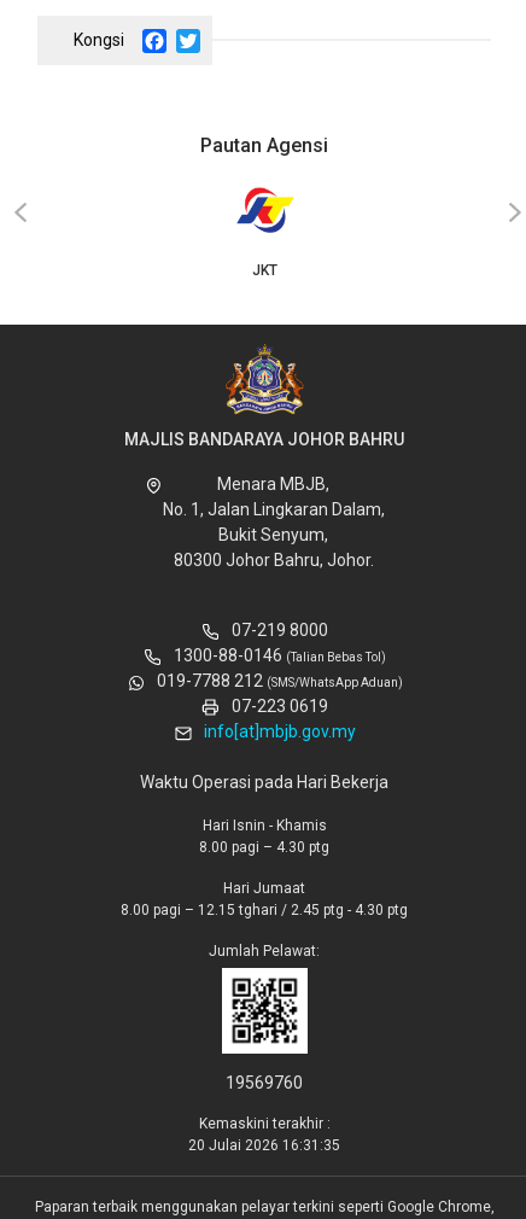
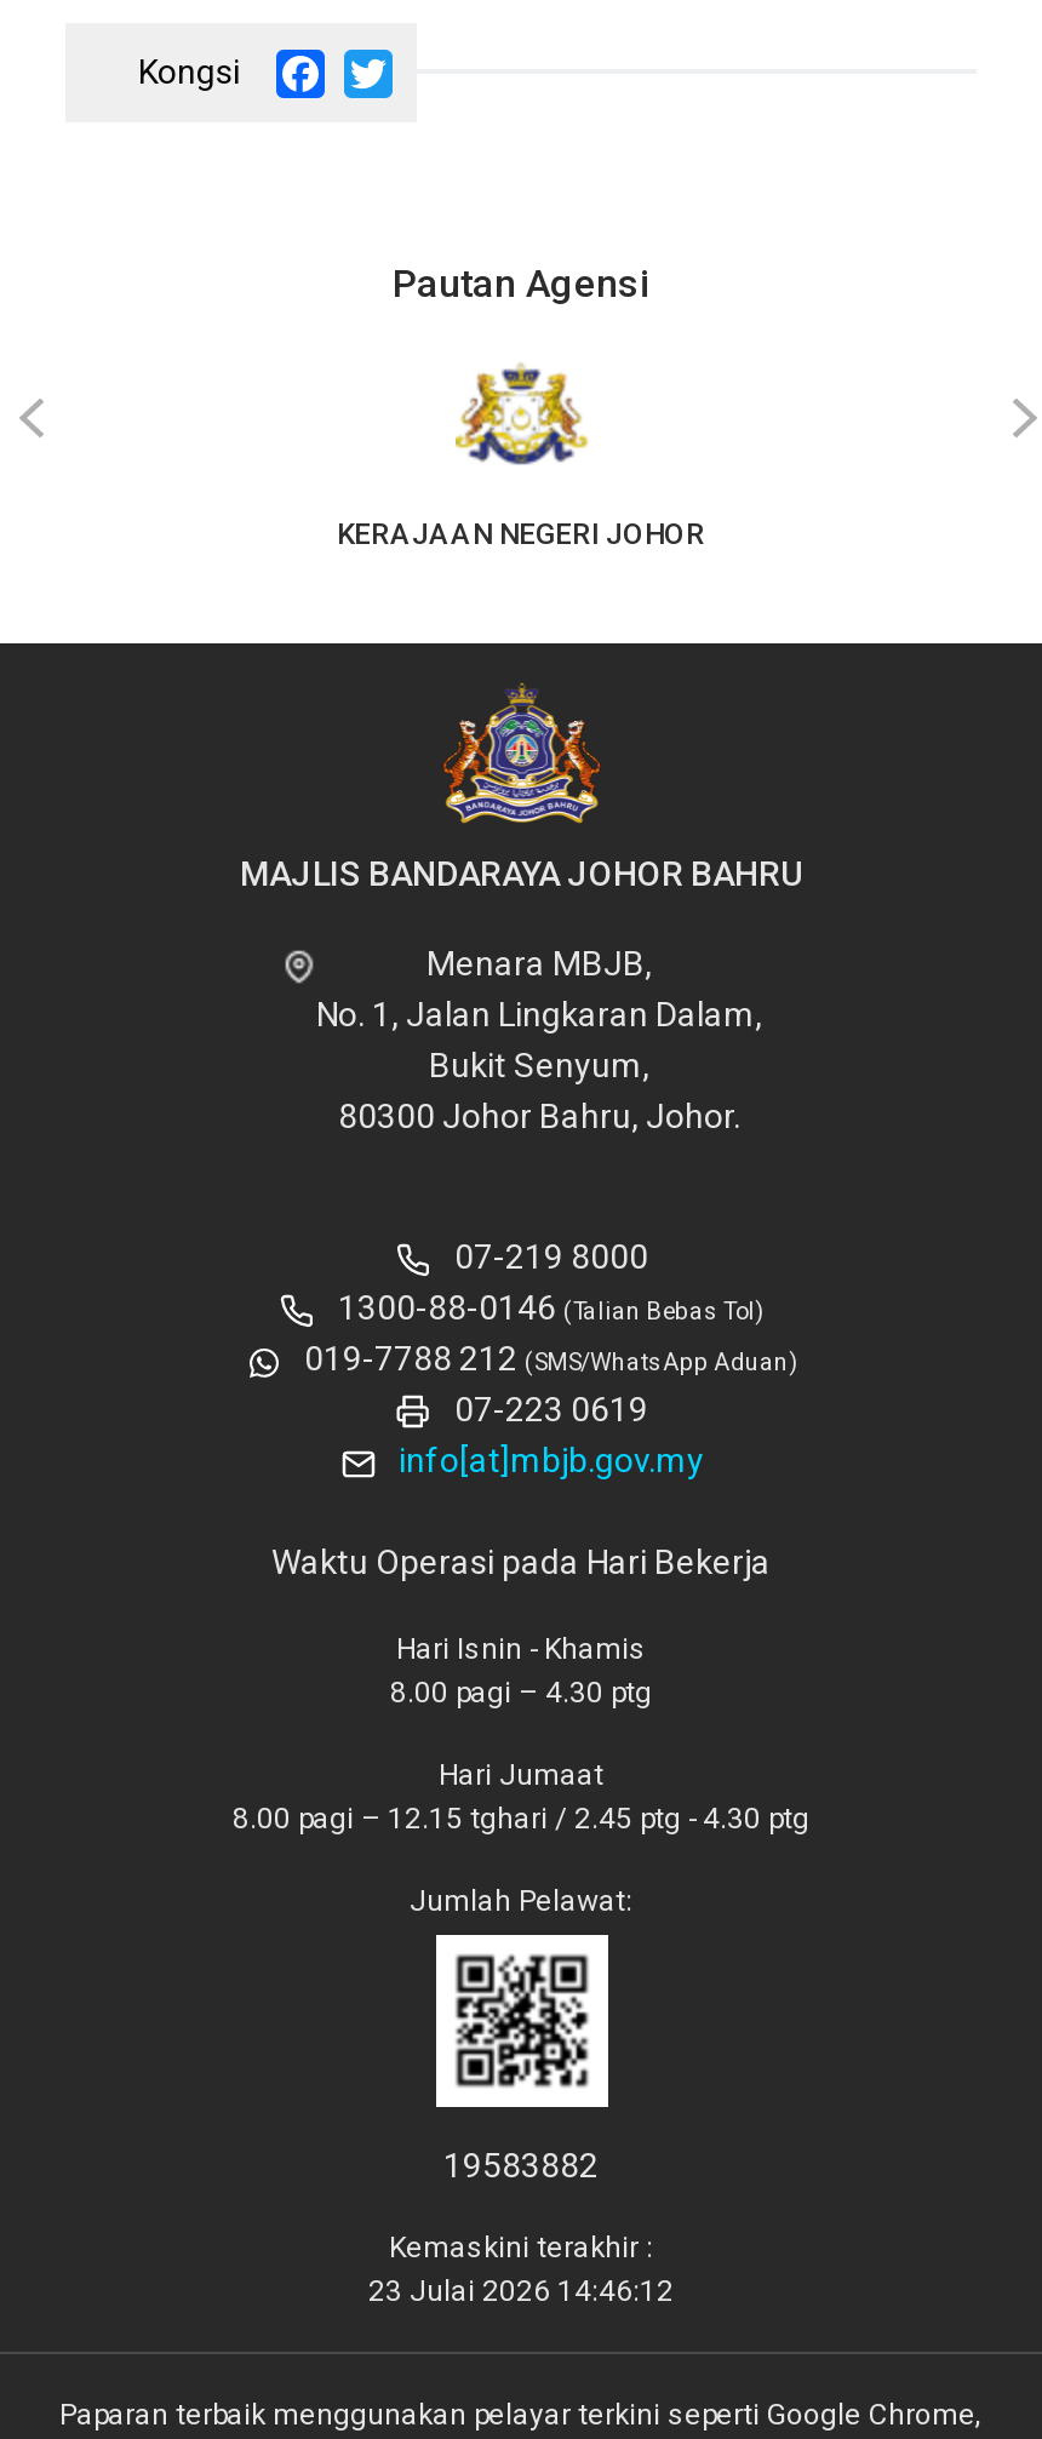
[232,187,297,279] [image] | JKT -> [337,365,705,551] [image] | KERAJAAN NEGERI JOHOR
[226,1073,303,1093] 19569760 -> [443,2147,599,2186] 19583882
[188,1137,340,1154] 20 Julai 2026 16:31:35 -> [368,2275,674,2309] 23 Julai 2026 14:46:12

